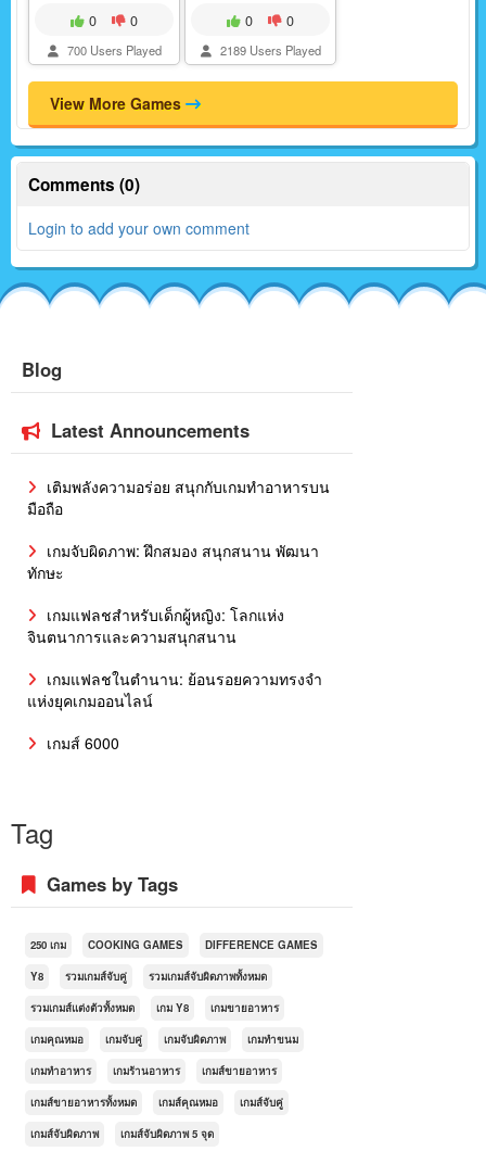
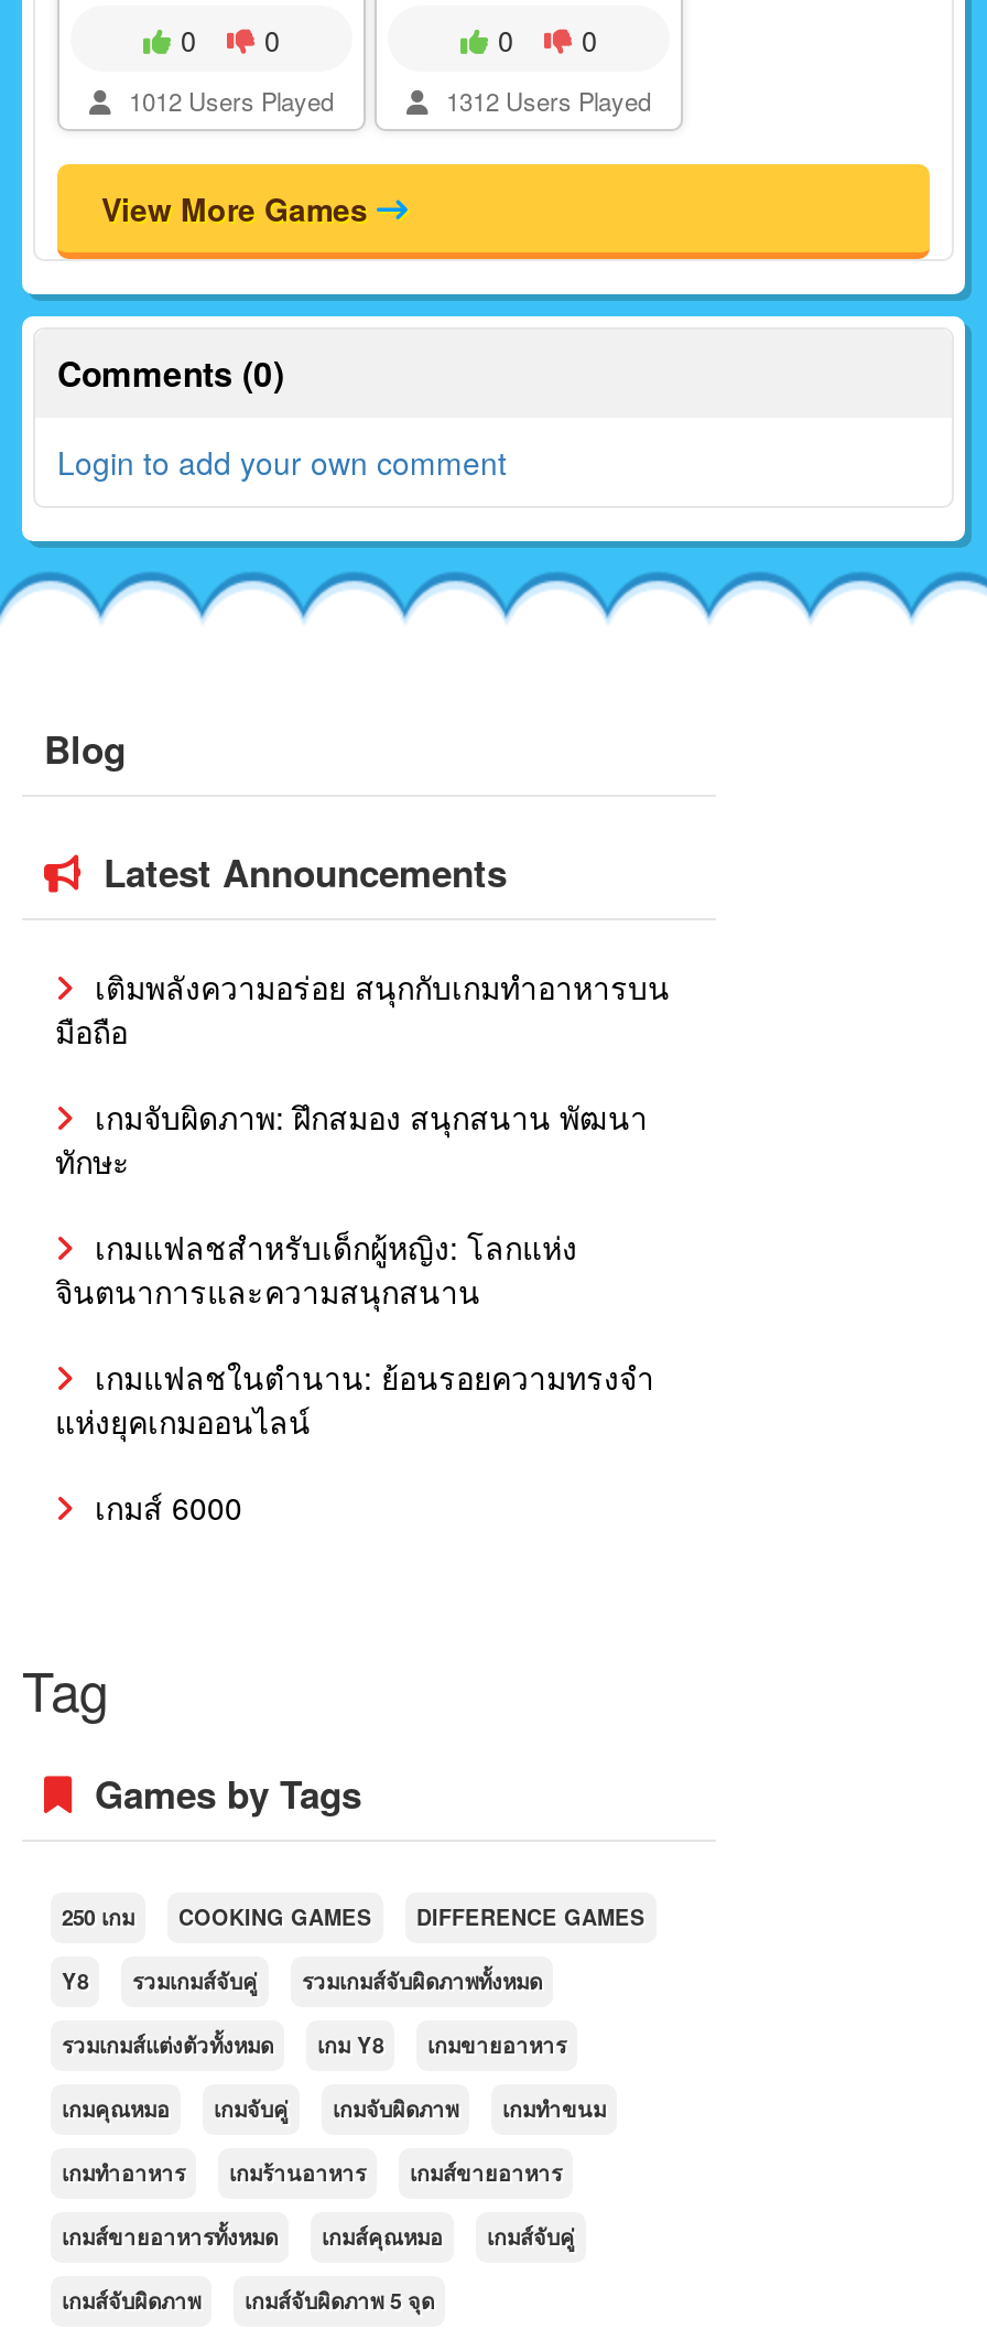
[63,41,161,59] 700 Users Played -> [122,83,334,118] 1012 Users Played
[216,41,321,59] 2189 Users Played -> [440,83,651,118] 1312 Users Played

